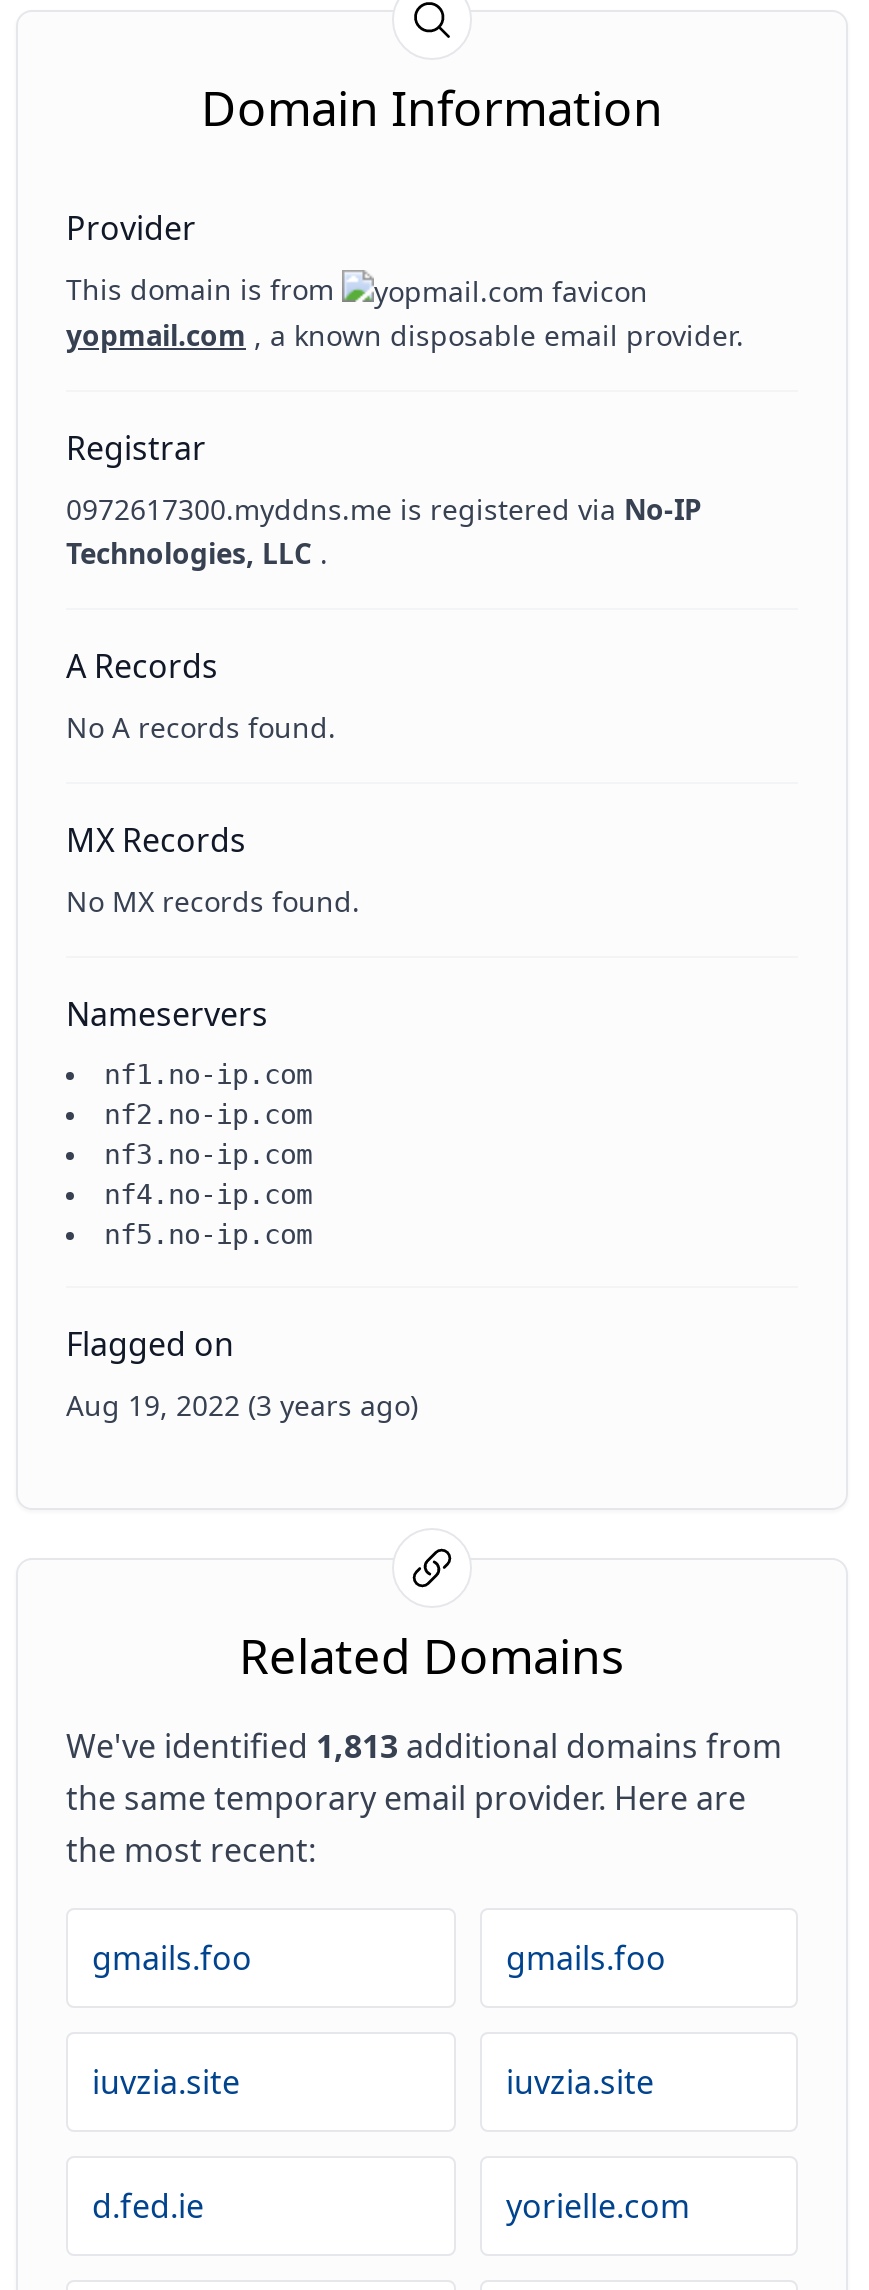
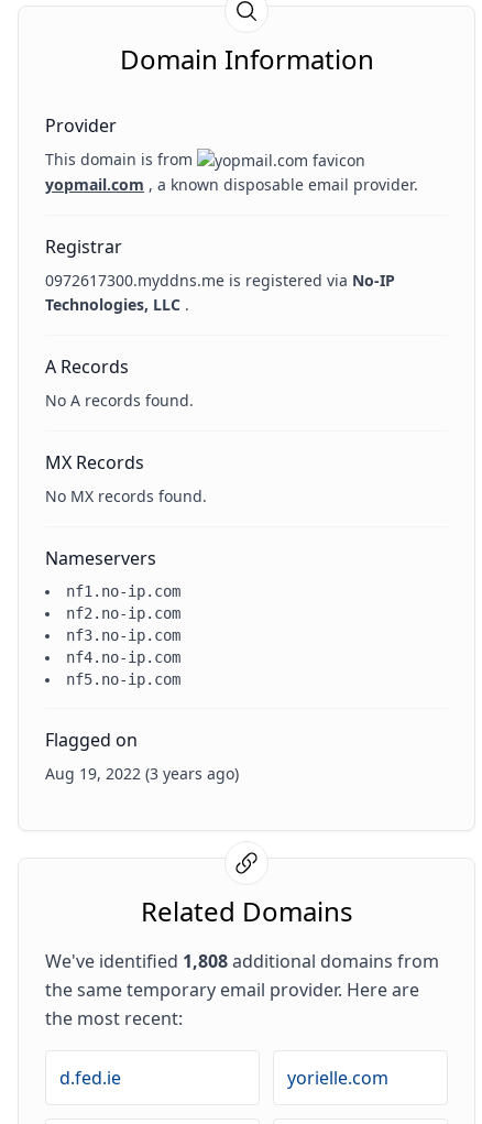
[66,1724,782,1768] We've identified 1,813 additional domains from -> [45,949,439,973] We've identified 1,808 additional domains from
[92,1936,666,2104] gmails.foo | gmails.foo | iuvzia.site | iuvzia.site -> none

